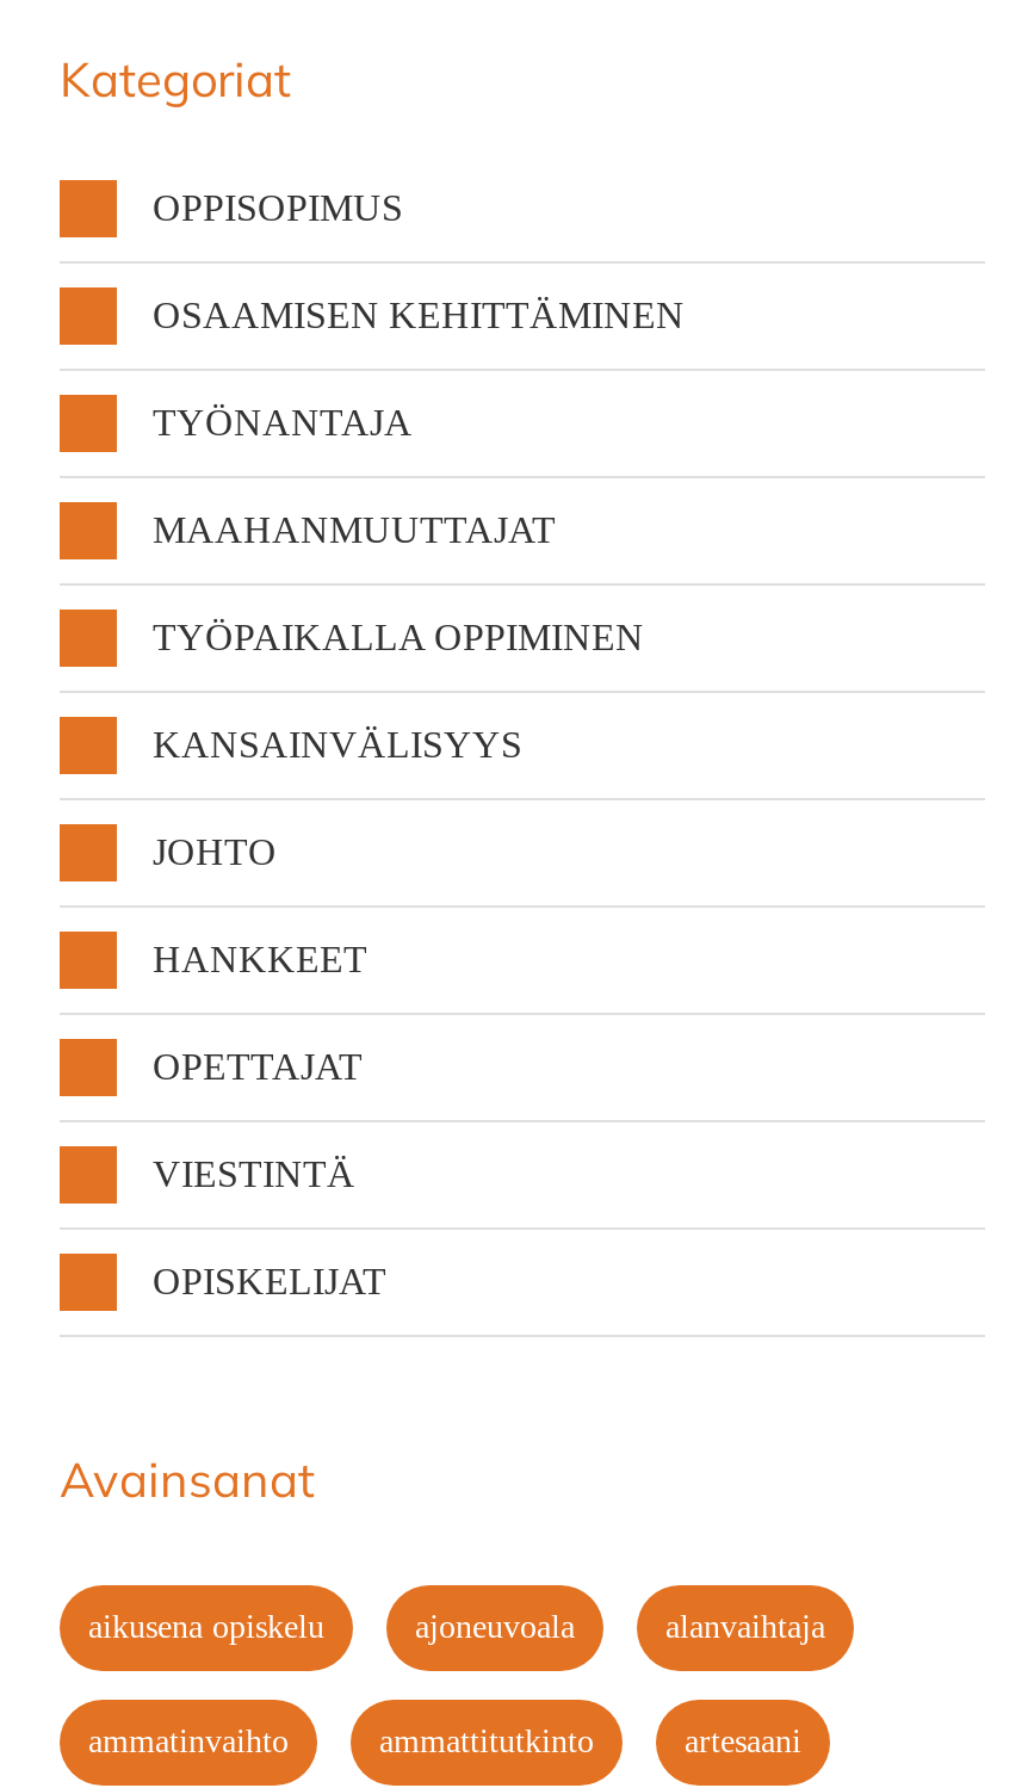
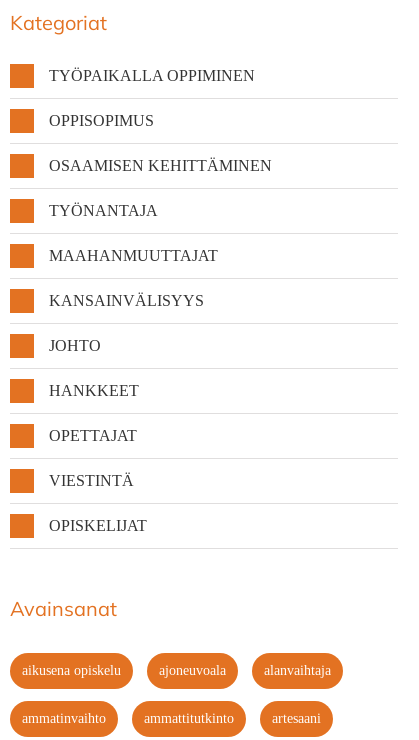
moved [153,188,685,551] -> [49,112,272,264]: OPPISOPIMUS | OSAAMISEN KEHITTÄMINEN | TYÖNANTAJA | MAAHANMUUTTAJAT
moved [153,617,644,658] -> [49,67,255,84]: TYÖPAIKALLA OPPIMINEN

